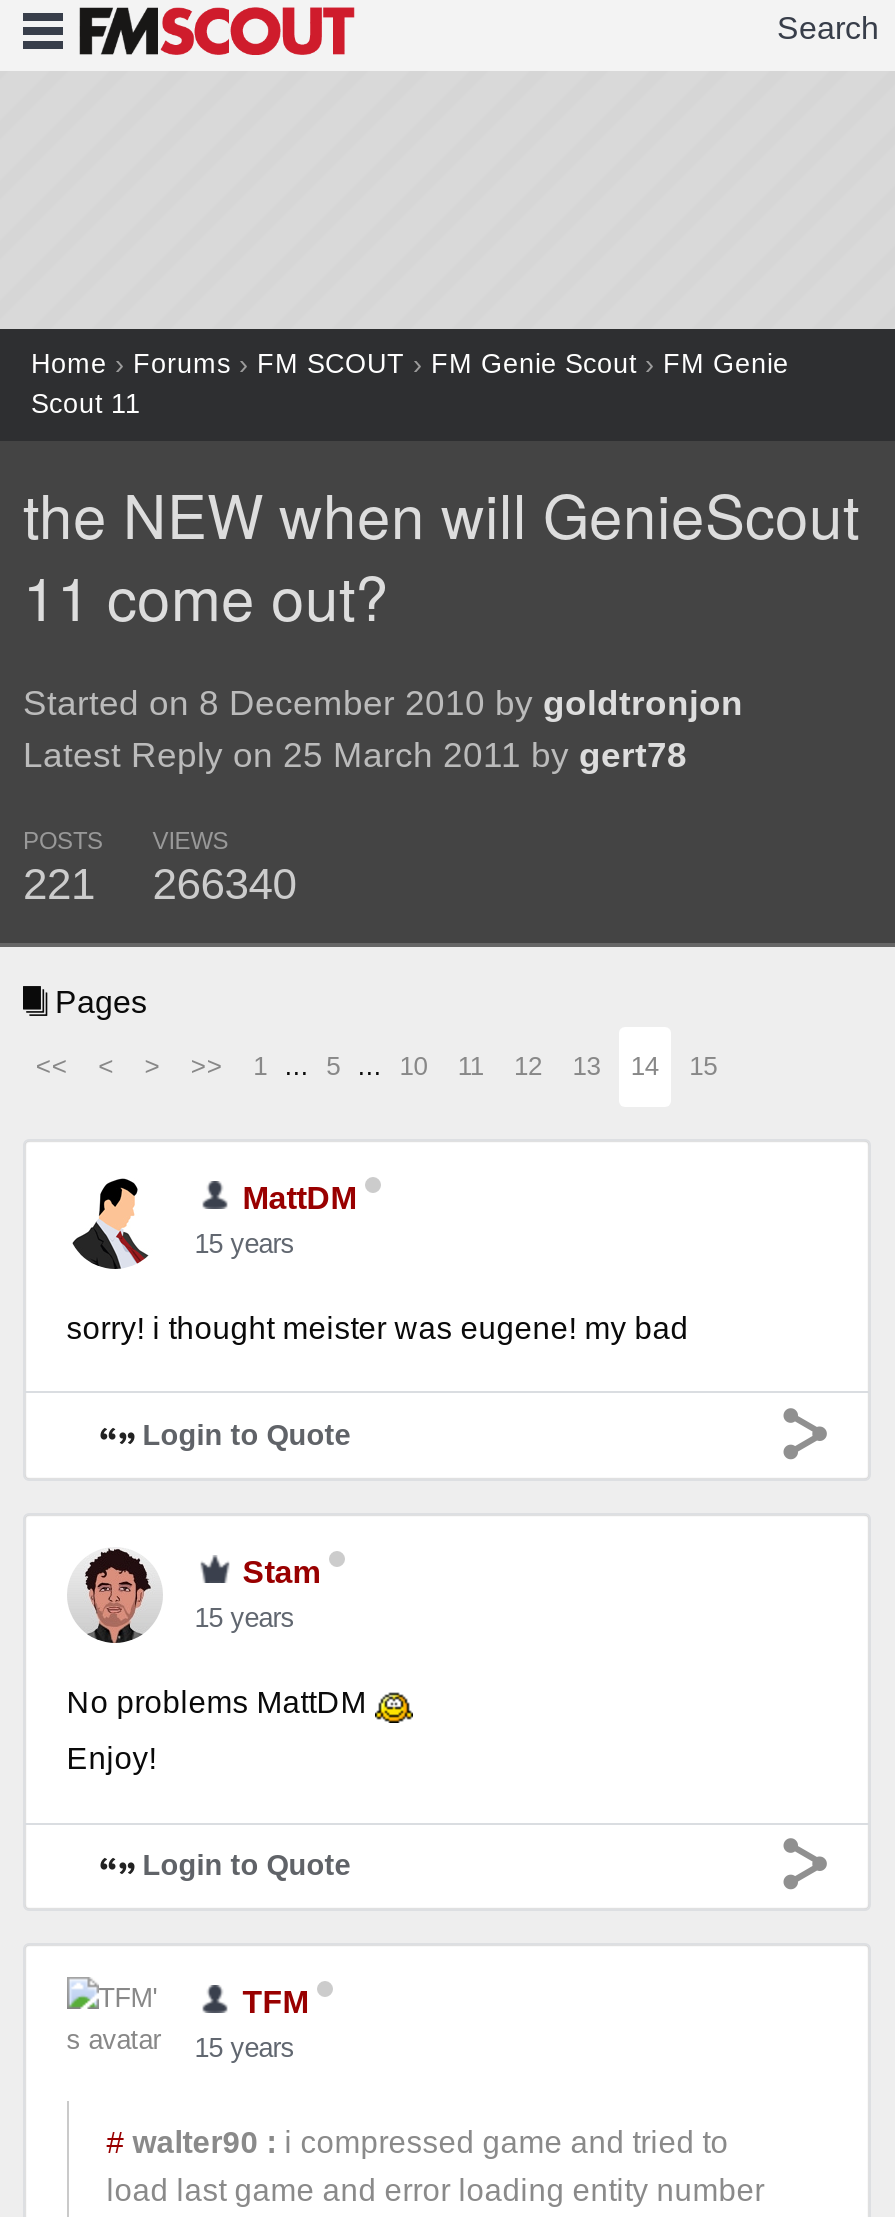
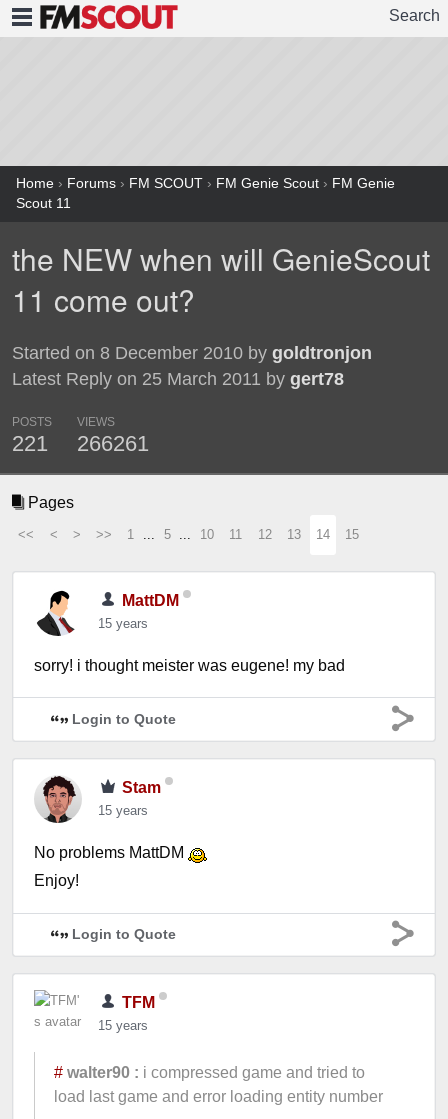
[23,859,297,909] 221 266340 -> [12,431,149,456] 221 266261

